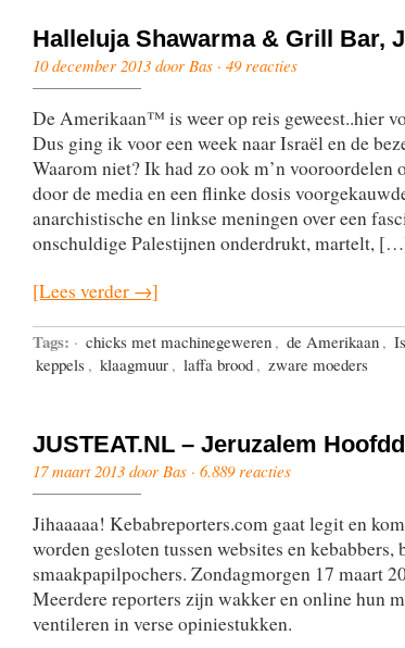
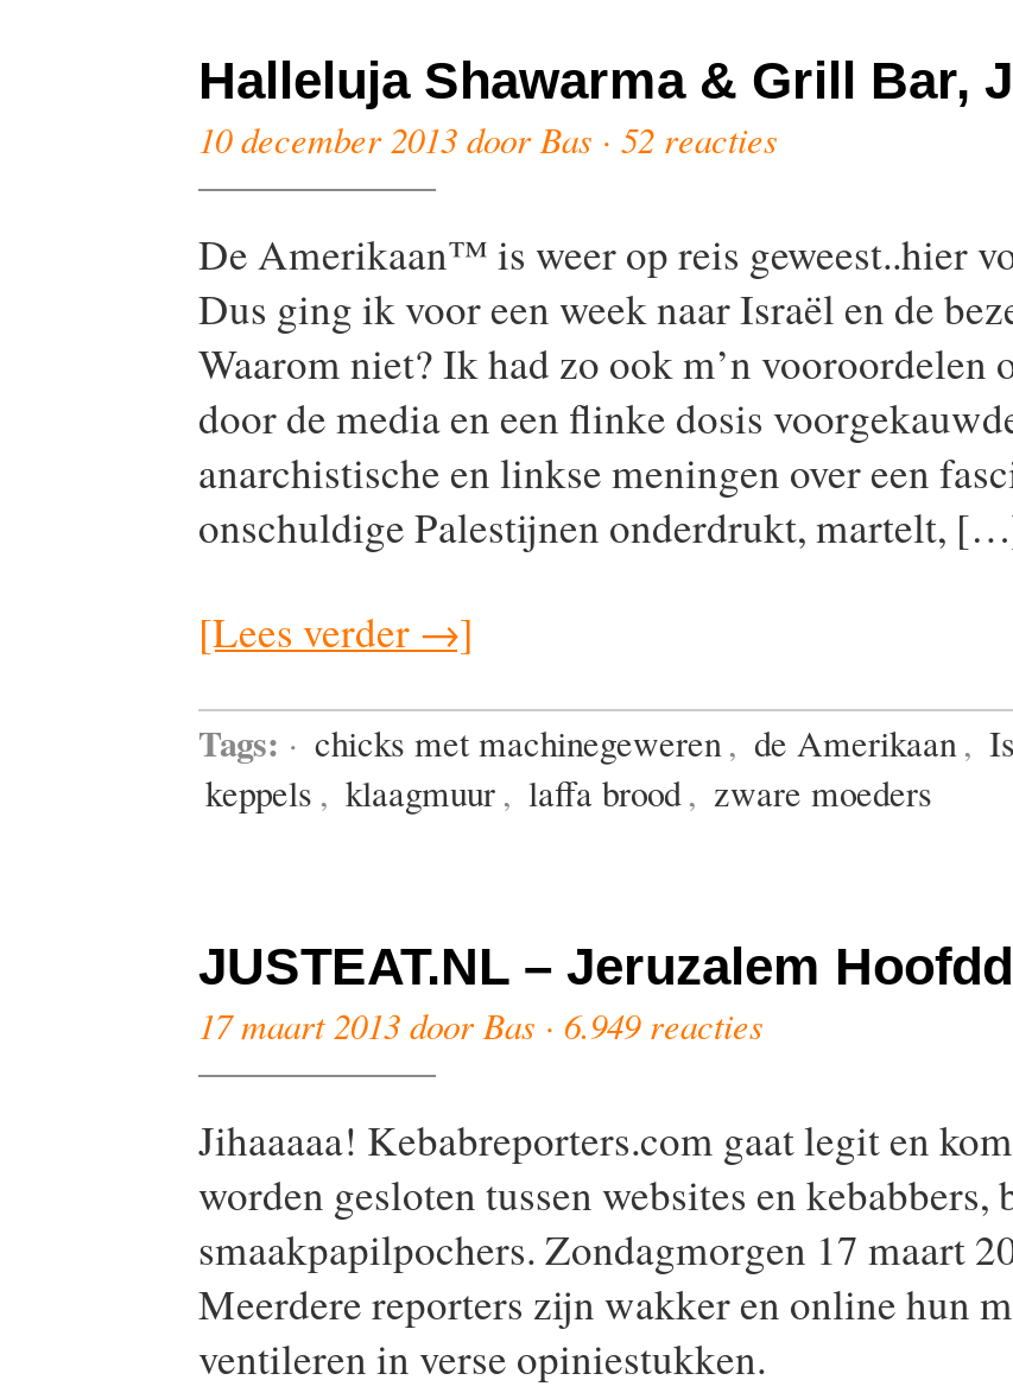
[33,54,298,76] 10 december 2013 door Bas · 49 reacties -> [198,114,778,162] 10 december 2013 door Bas · 52 reacties
[33,460,291,482] 17 maart 2013 door Bas · 6.889 reacties -> [198,1002,764,1050] 17 maart 2013 door Bas · 6.949 reacties

